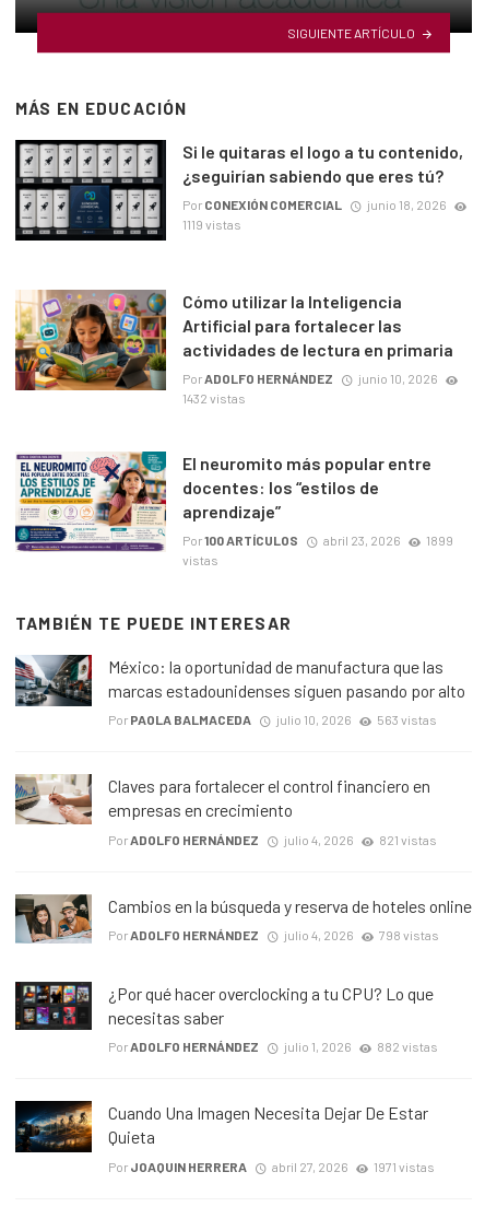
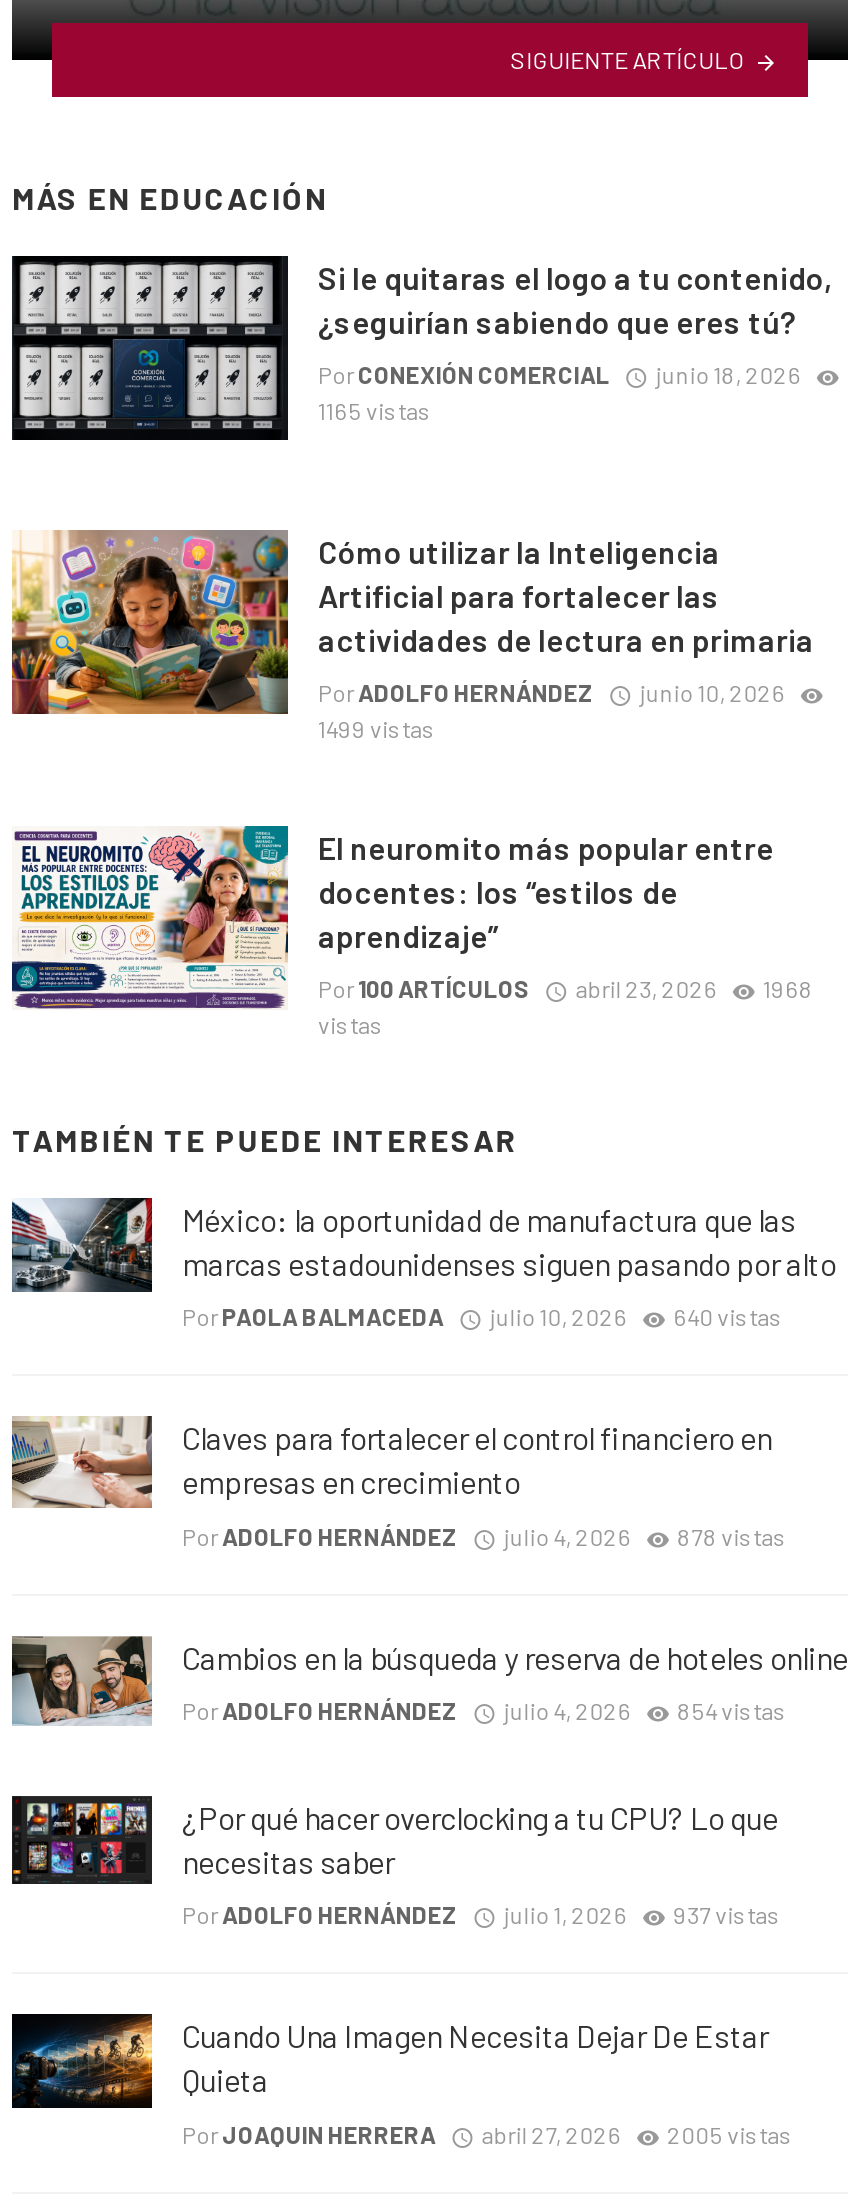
[182,217,241,232] 1119 vistas -> [318,396,432,424] 1165 vistas
[182,391,246,406] 1432 vistas -> [318,714,436,742] 1499 vistas
[182,533,453,548] Por 100 ARTÍCULOS abril 23, 2026 1899 -> [318,975,813,1003] Por 100 ARTÍCULOS abril 23, 2026 1968
[108,712,437,727] Por PAOLA BALMACEDA julio 10, 2026 563 vistas -> [182,1303,783,1331] Por PAOLA BALMACEDA julio 10, 2026 640 vistas
[108,832,437,847] Por ADOLFO HERNÁNDEZ julio 4, 2026 821 vistas -> [182,1521,787,1549] Por ADOLFO HERNÁNDEZ julio 4, 2026 878 vistas
[108,927,439,942] Por ADOLFO HERNÁNDEZ julio 4, 2026 798 vistas -> [182,1696,787,1724] Por ADOLFO HERNÁNDEZ julio 4, 2026 854 vistas
[108,1039,438,1054] Por ADOLFO HERNÁNDEZ julio 1, 2026 882 vistas -> [182,1901,781,1929] Por ADOLFO HERNÁNDEZ julio 1, 2026 937 vistas
[108,1158,434,1174] Por JOAQUIN HERRERA abril 27, 2026 1971 vistas -> [182,2119,793,2147] Por JOAQUIN HERRERA abril 27, 2026 2005 vistas

